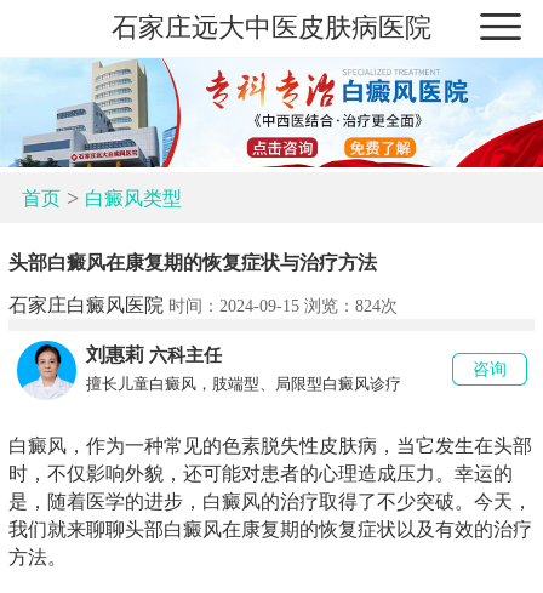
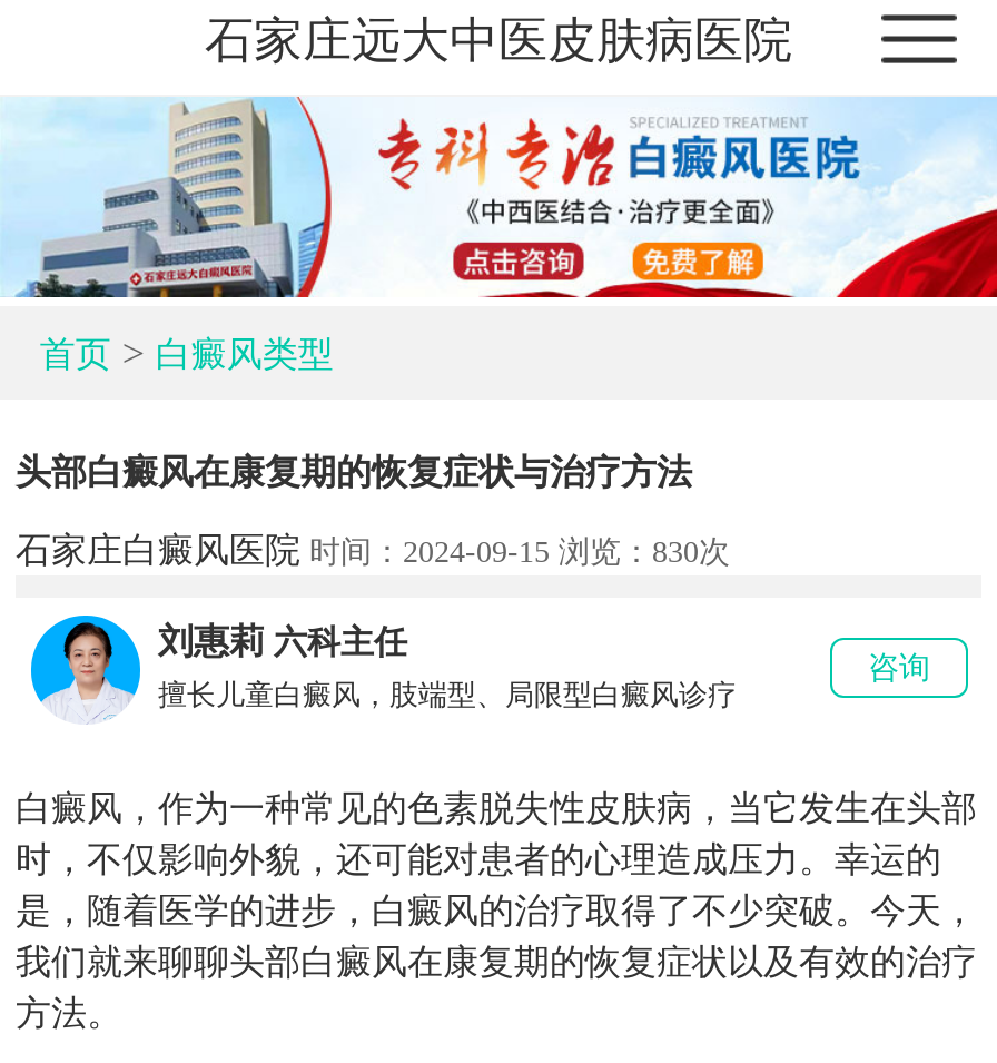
[8,295,398,315] 石家庄白癜风医院时间：2024-09-15 浏览：824次 -> [16,531,730,569] 石家庄白癜风医院时间：2024-09-15 浏览：830次

